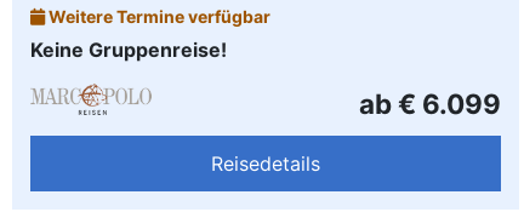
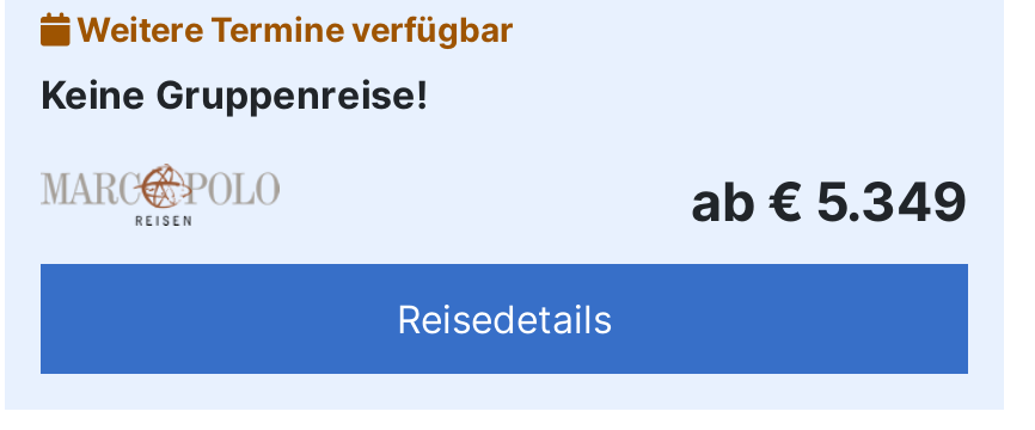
[359,87,501,119] ab € 6.099 -> [691,170,968,234] ab € 5.349

